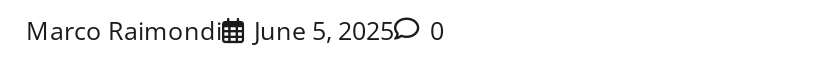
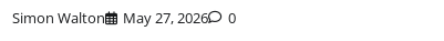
[26,12,394,48] Marco Raimondi | June 5, 2025 -> [12,8,208,28] Simon Walton | May 27, 2026

